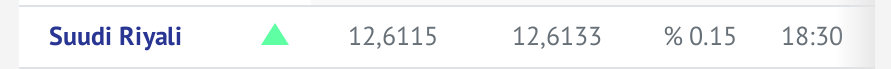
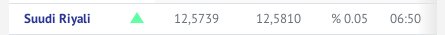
[348,19,438,53] 12,6115 -> [173,10,218,27] 12,5739
[512,19,602,53] 12,6133 -> [255,10,300,27] 12,5810
[663,19,737,53] % 0.15 -> [331,10,368,27] % 0.05
[781,19,843,53] 18:30 -> [390,10,421,27] 06:50

